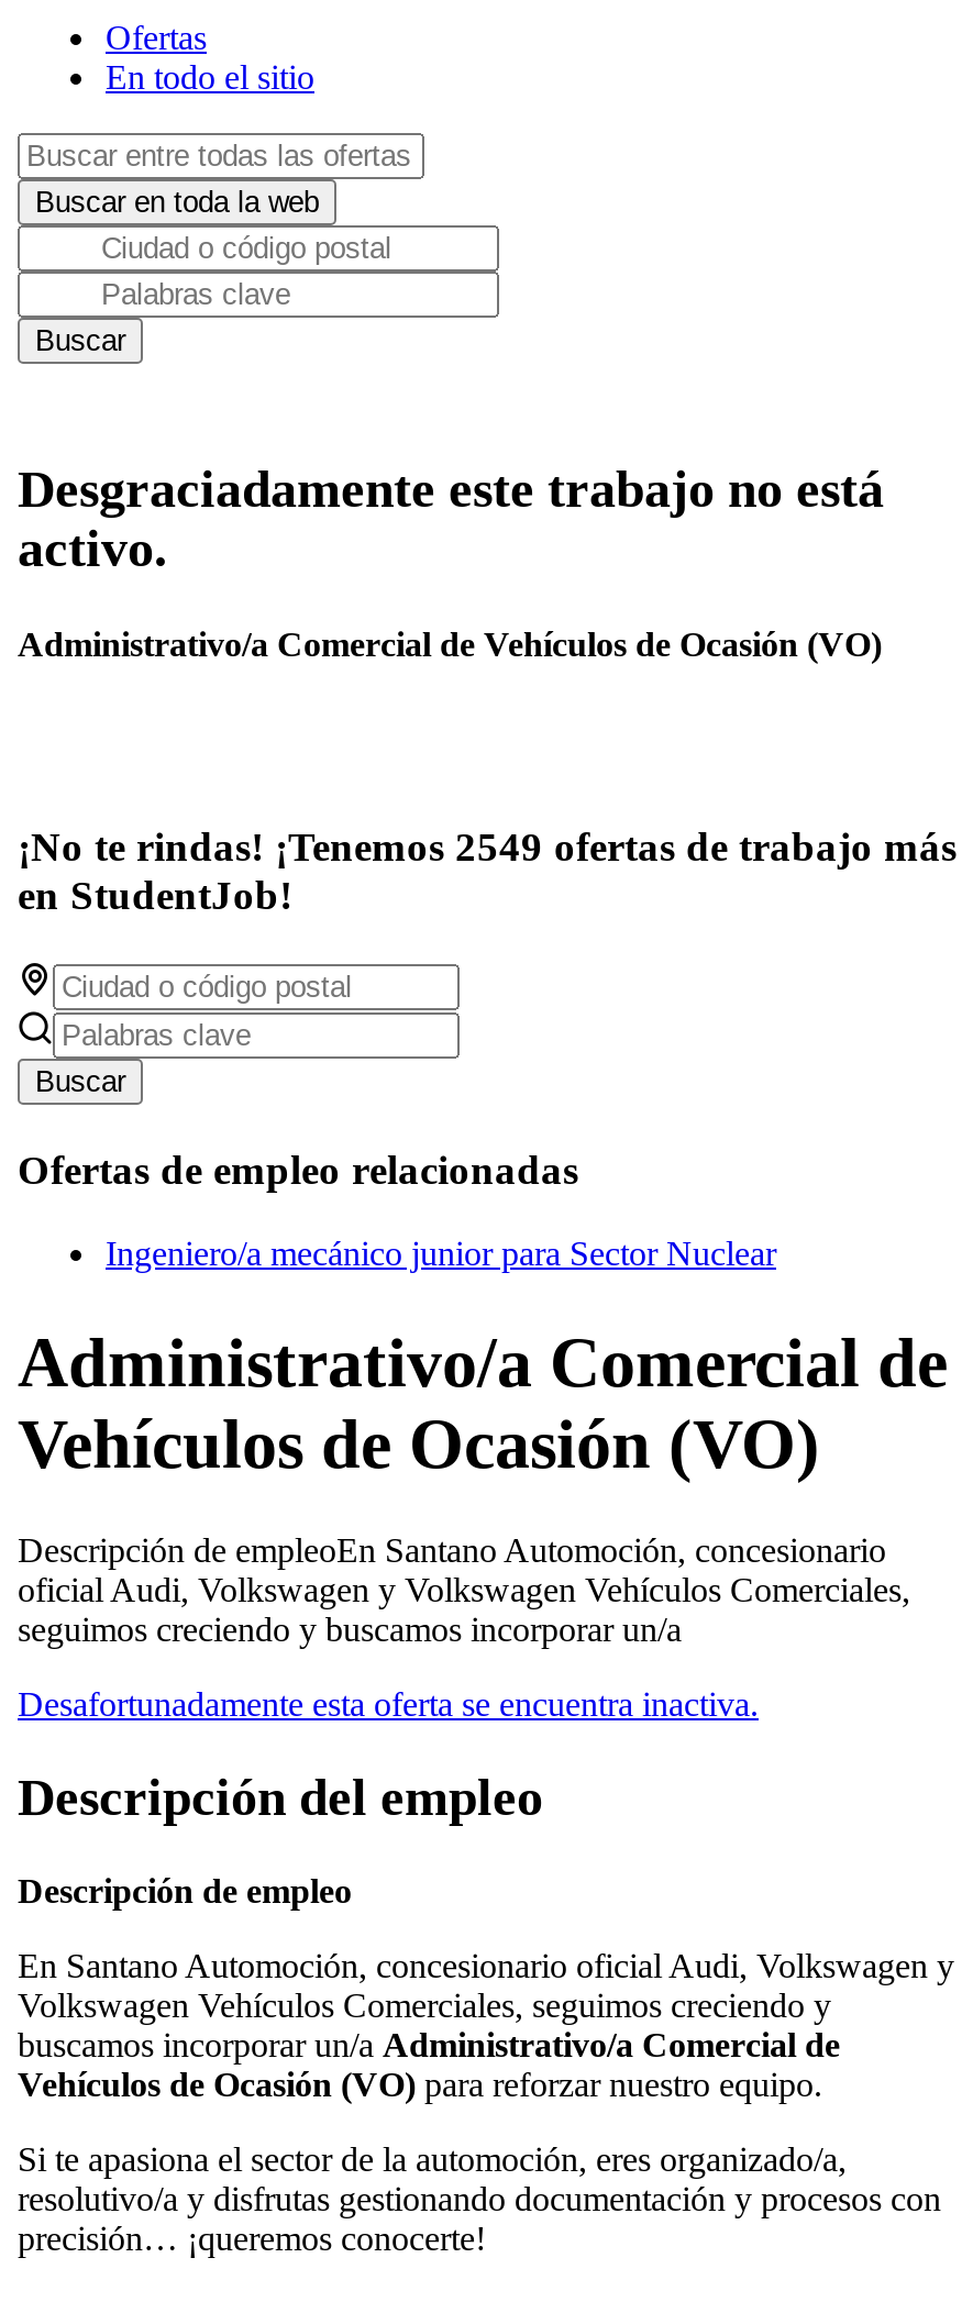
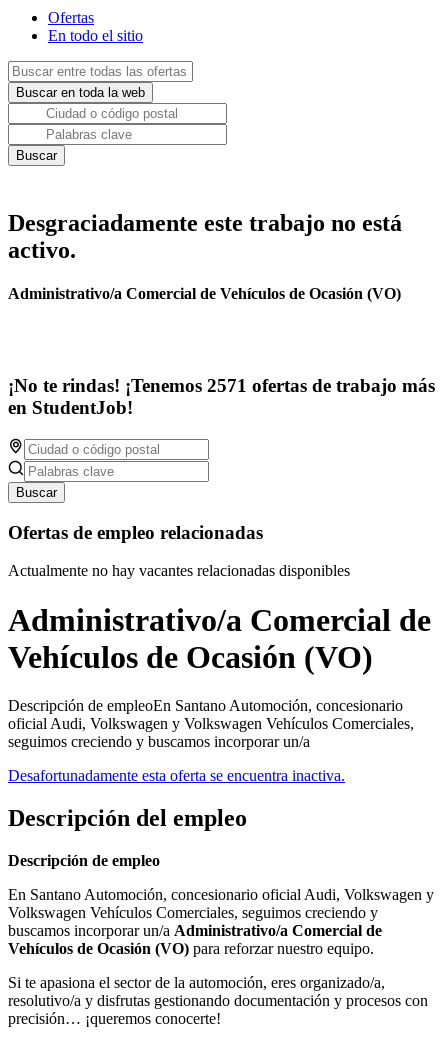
[18,824,957,870] ¡No te rindas! ¡Tenemos 2549 ofertas de trabajo más -> [8,375,435,396] ¡No te rindas! ¡Tenemos 2571 ofertas de trabajo más
[106,1235,776,1273] Ingeniero/a mecánico junior para Sector Nuclear -> [8,562,350,579] Actualmente no hay vacantes relacionadas disponibles

